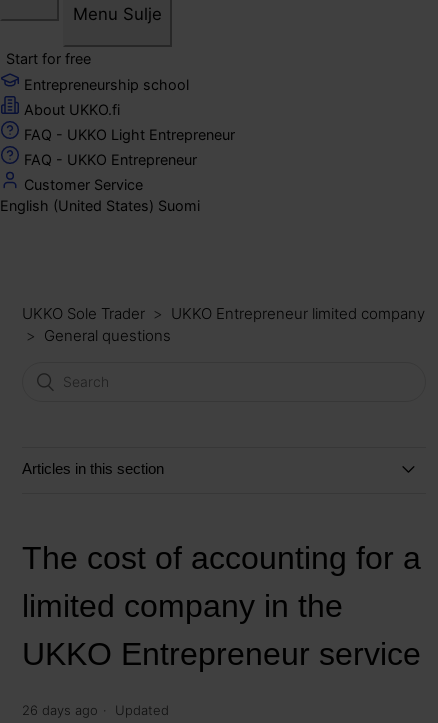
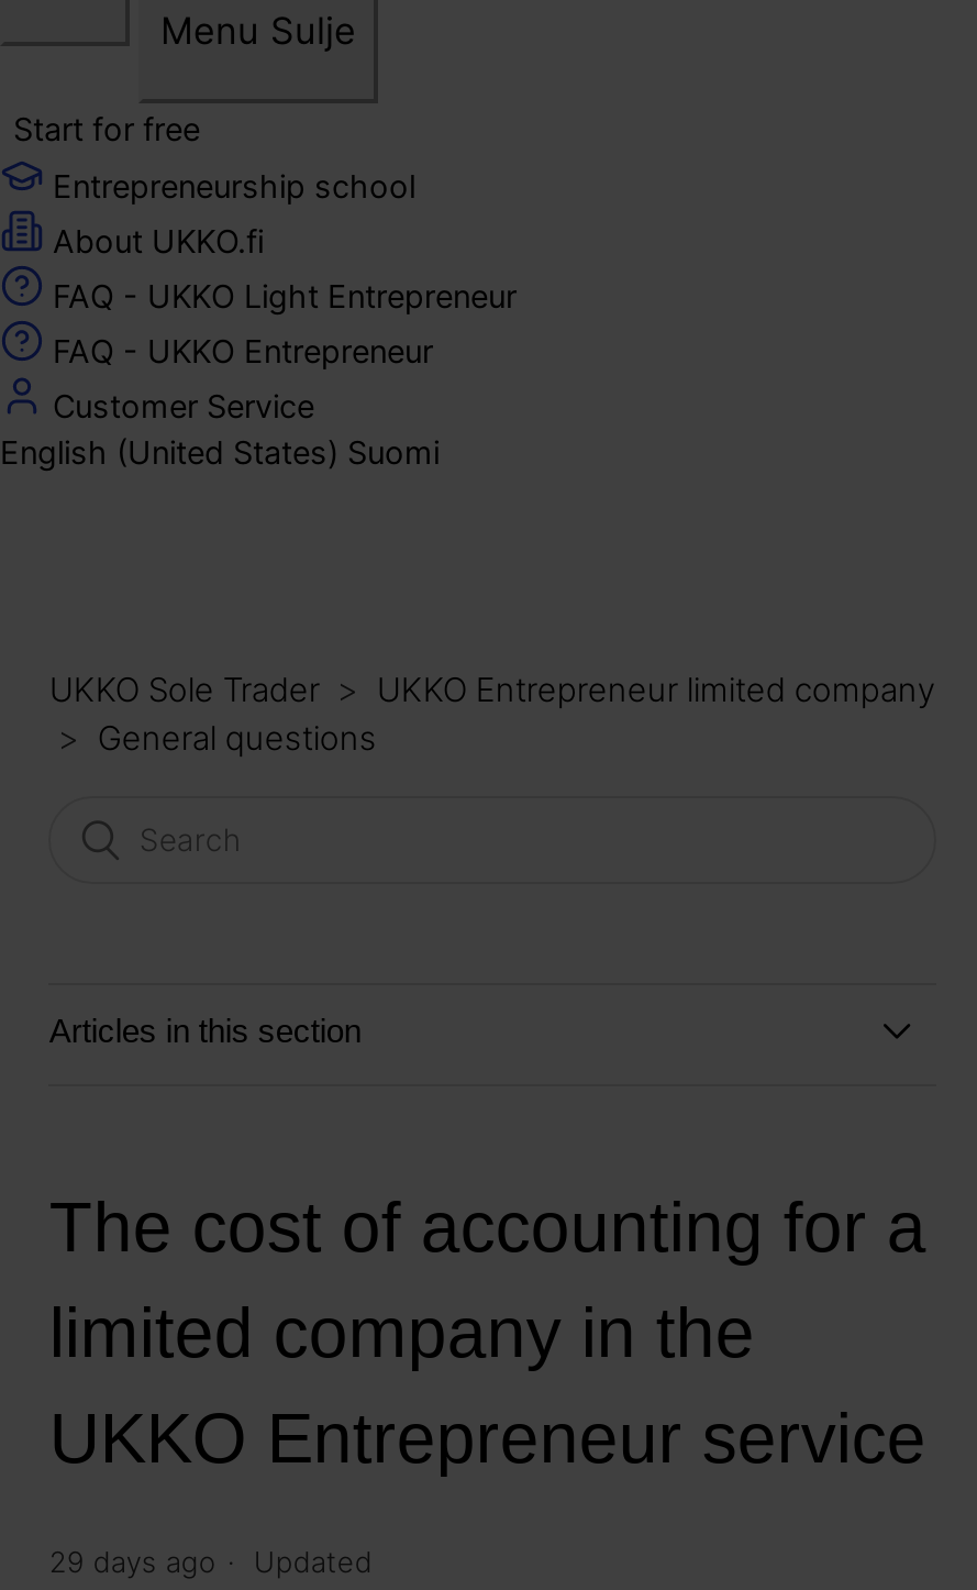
[22,702,169,718] 26 days ago Updated -> [49,1544,372,1579] 29 days ago Updated

